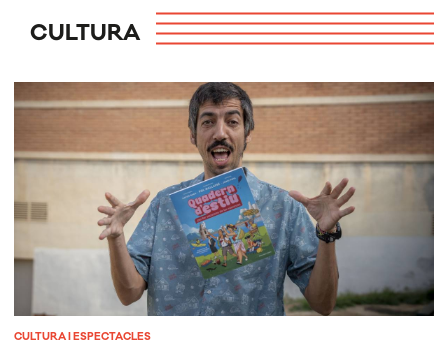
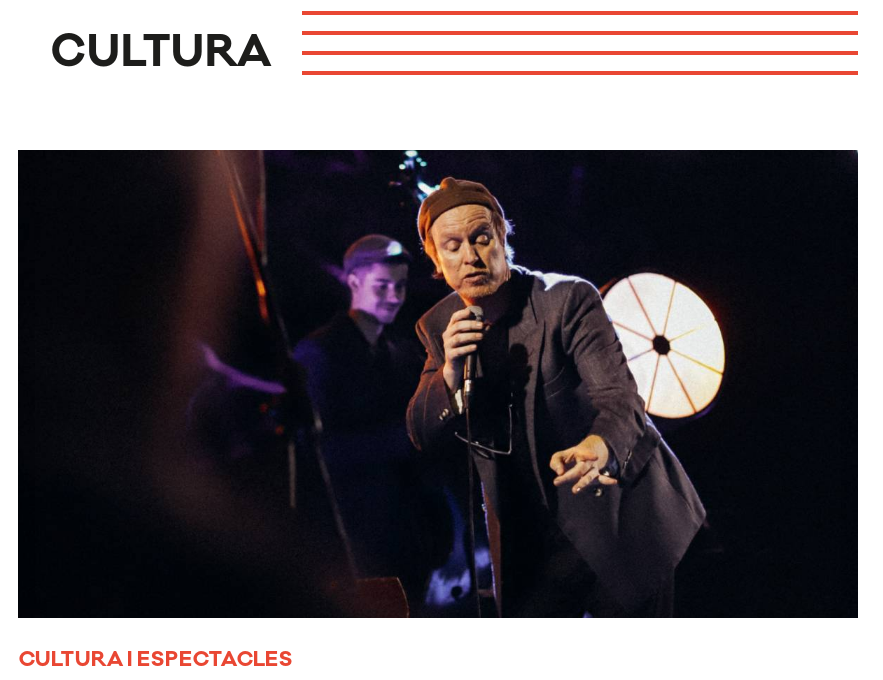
[13,81,435,317] [image] -> [16,148,860,620] [image]

